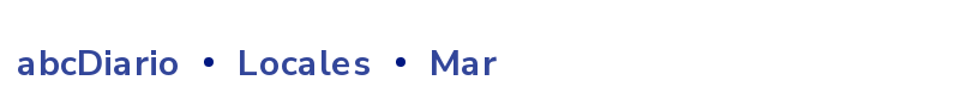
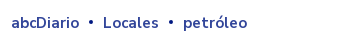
[430,39,497,87] Mar -> [183,12,247,32] petróleo

